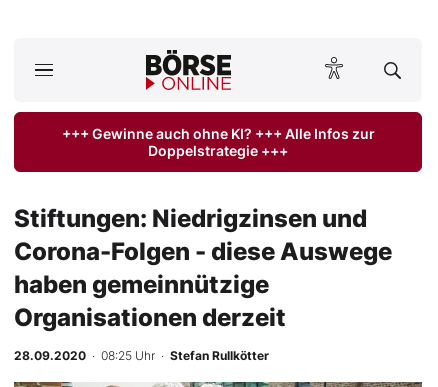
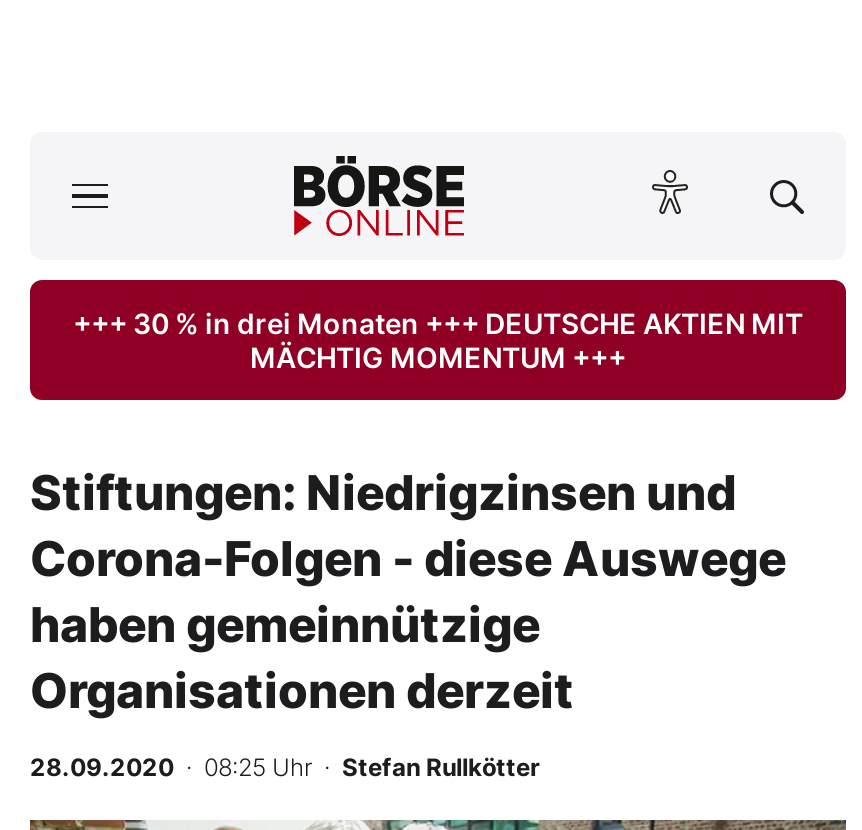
[61,125,374,159] +++ Gewinne auch ohne KI? +++ Alle Infos zur | Doppelstrategie +++ -> [73,306,803,374] +++ 30 % in drei Monaten +++ DEUTSCHE AKTIEN MIT | MÄCHTIG MOMENTUM +++

